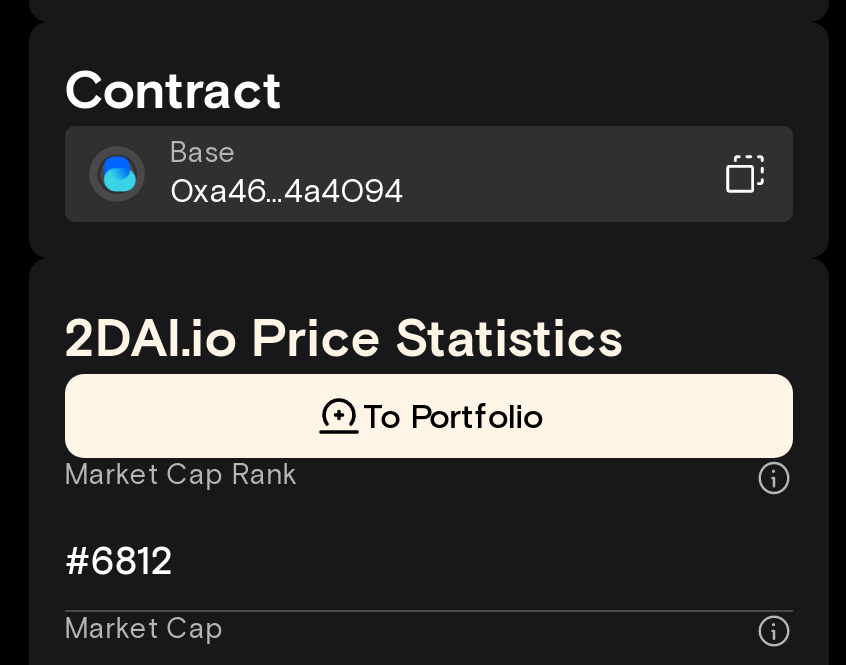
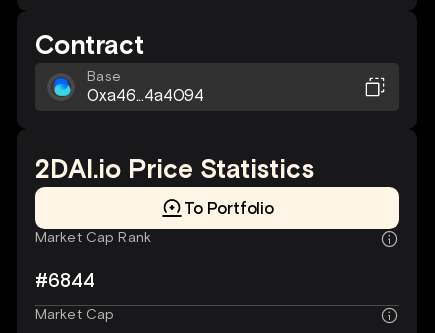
[65,539,173,587] #6812 -> [35,269,95,293] #6844

